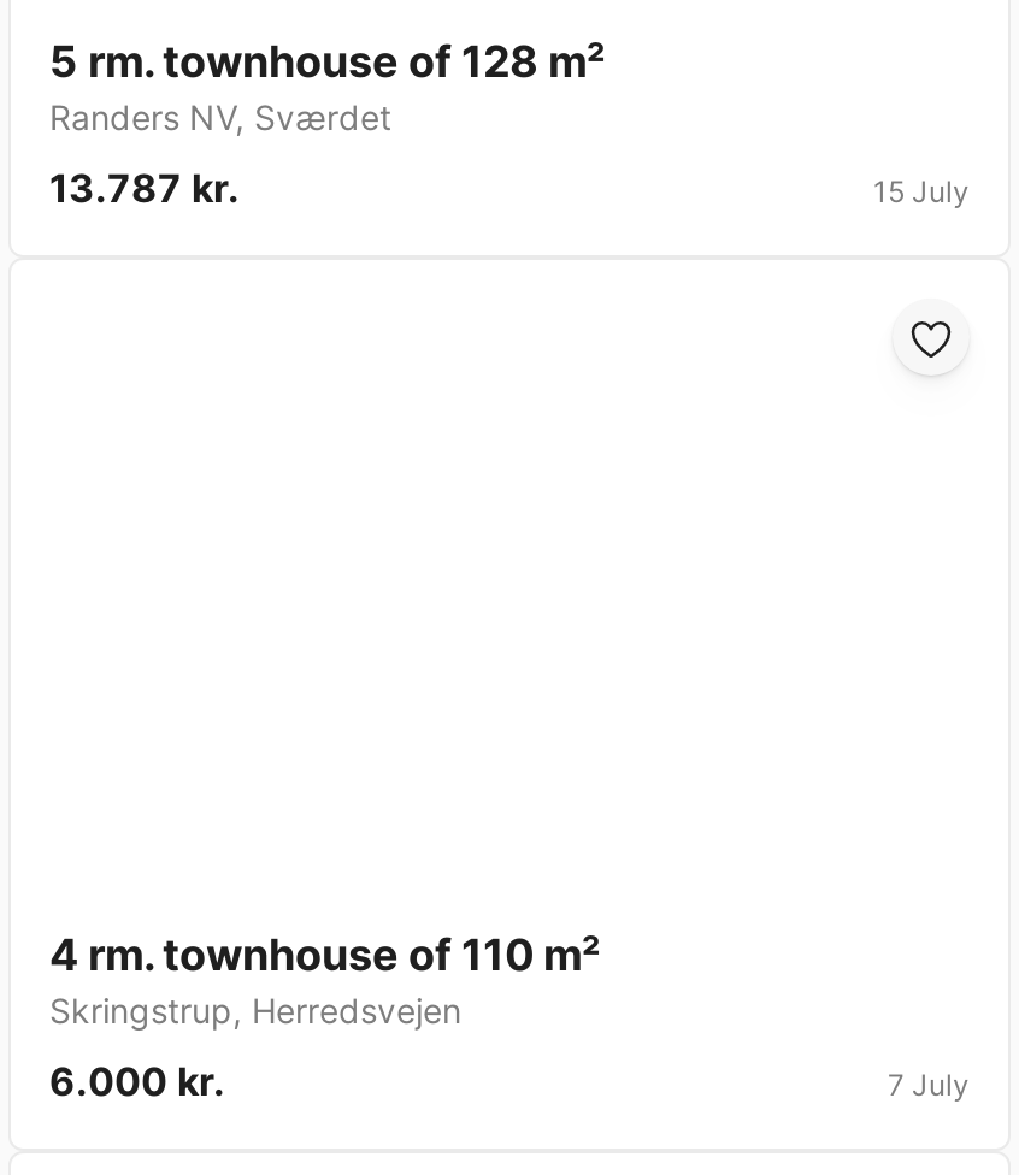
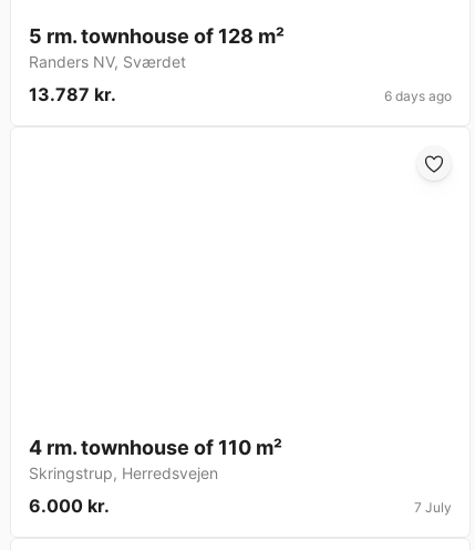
[873,174,970,210] 15 July -> [384,88,452,105] 6 days ago

